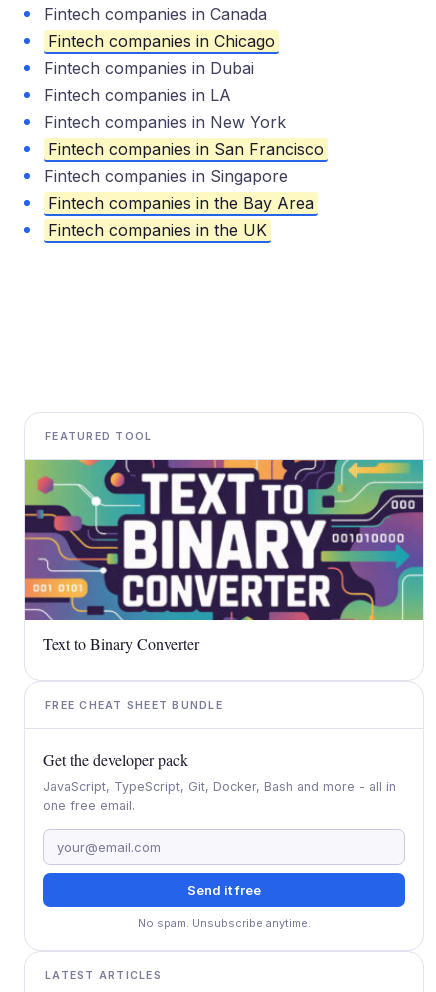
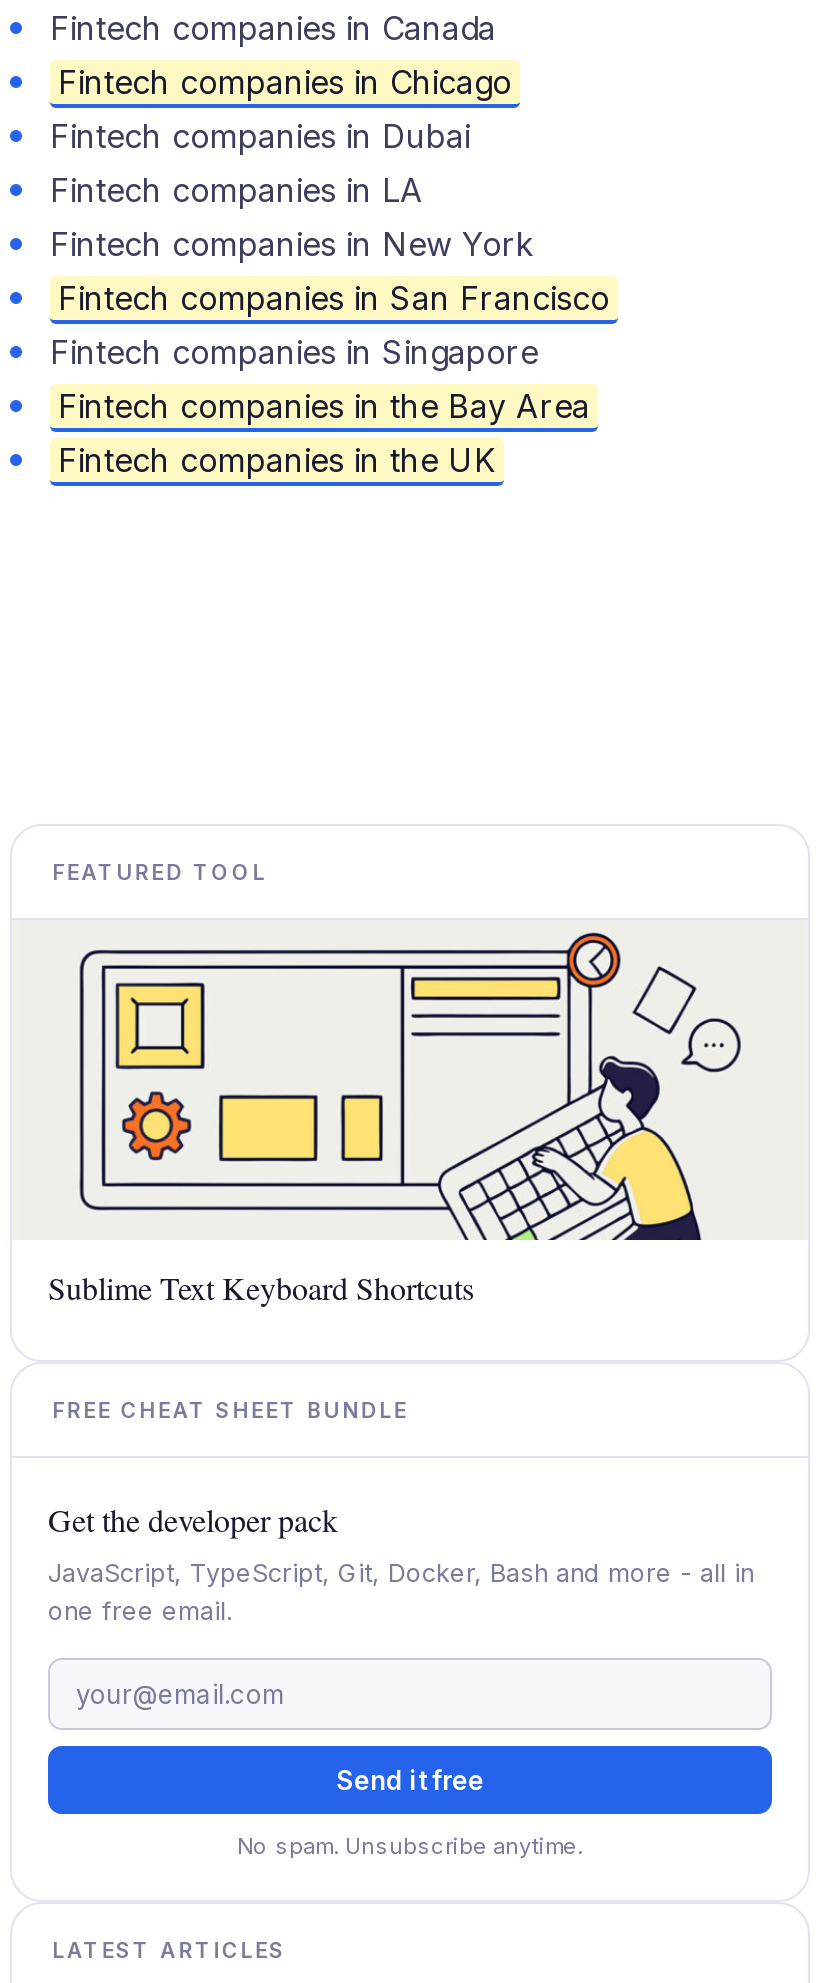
[24,459,424,654] [image] | Text to Binary Converter -> [12,920,808,1308] [image] | Sublime Text Keyboard Shortcuts

